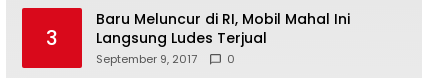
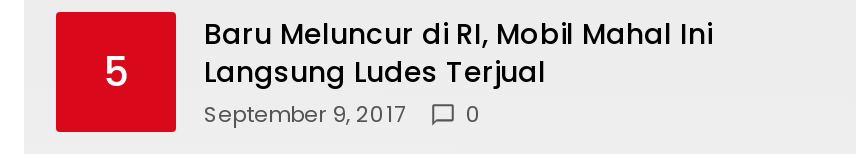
[46,24,267,52] 3 Langsung Ludes Terjual -> [103,44,546,100] 5 Langsung Ludes Terjual

